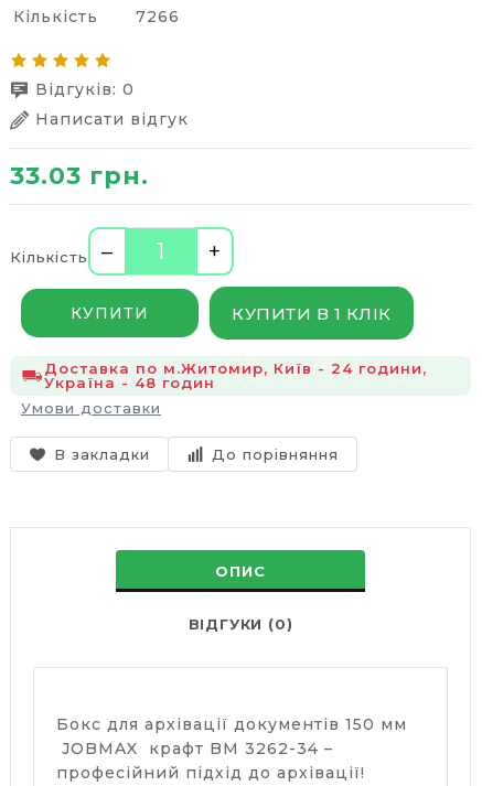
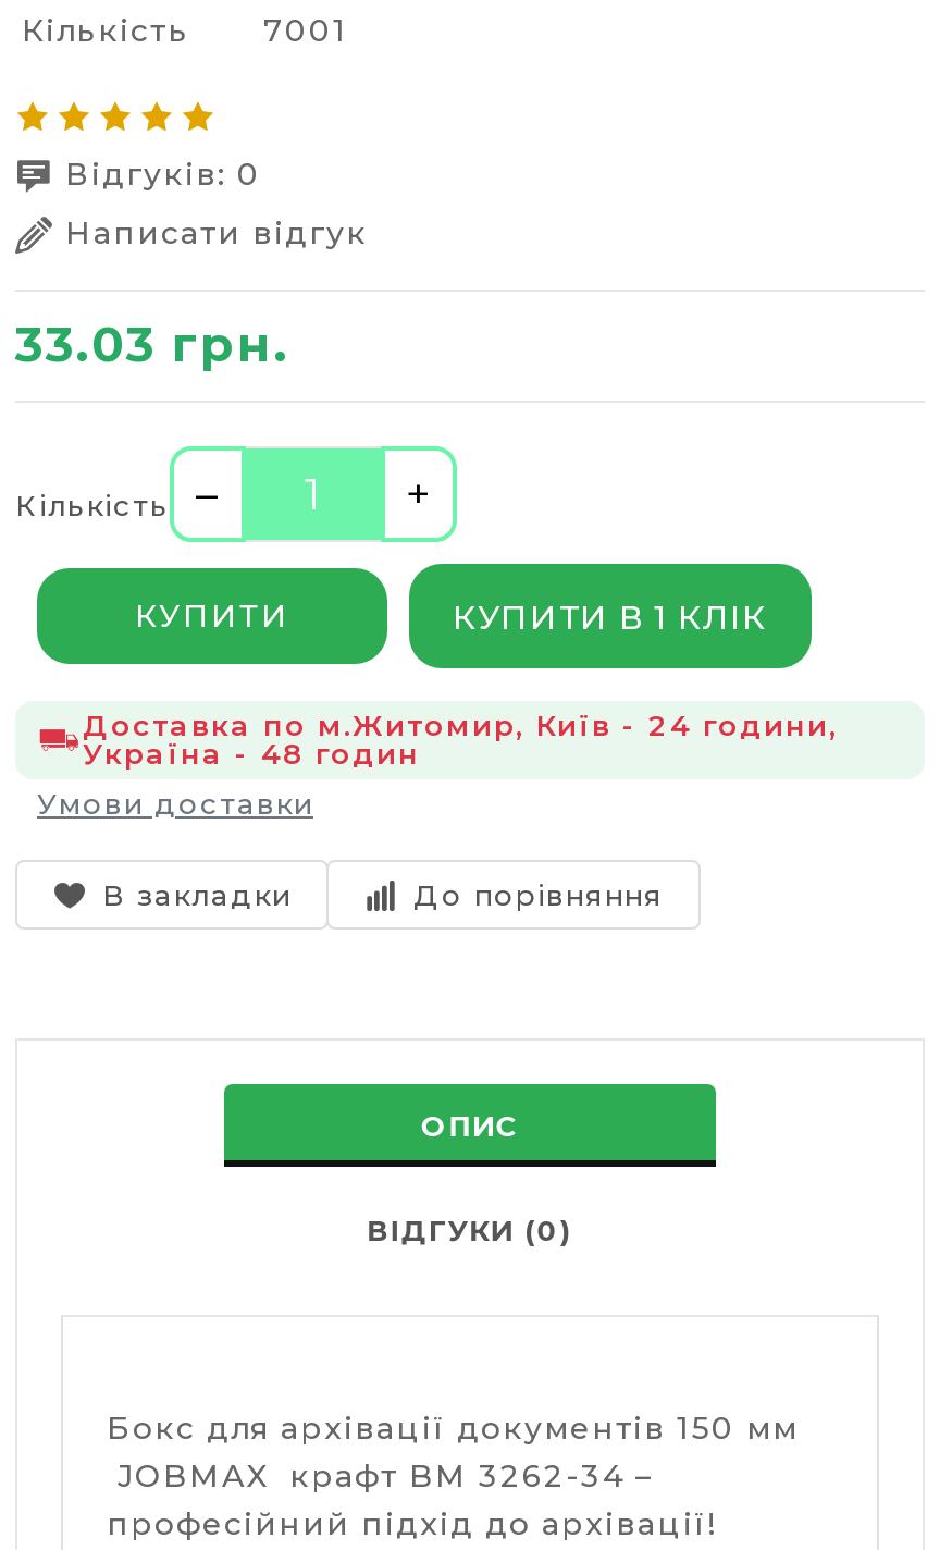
[13,7,180,26] Кількість 7266 -> [22,11,348,50] Кількість 7001

